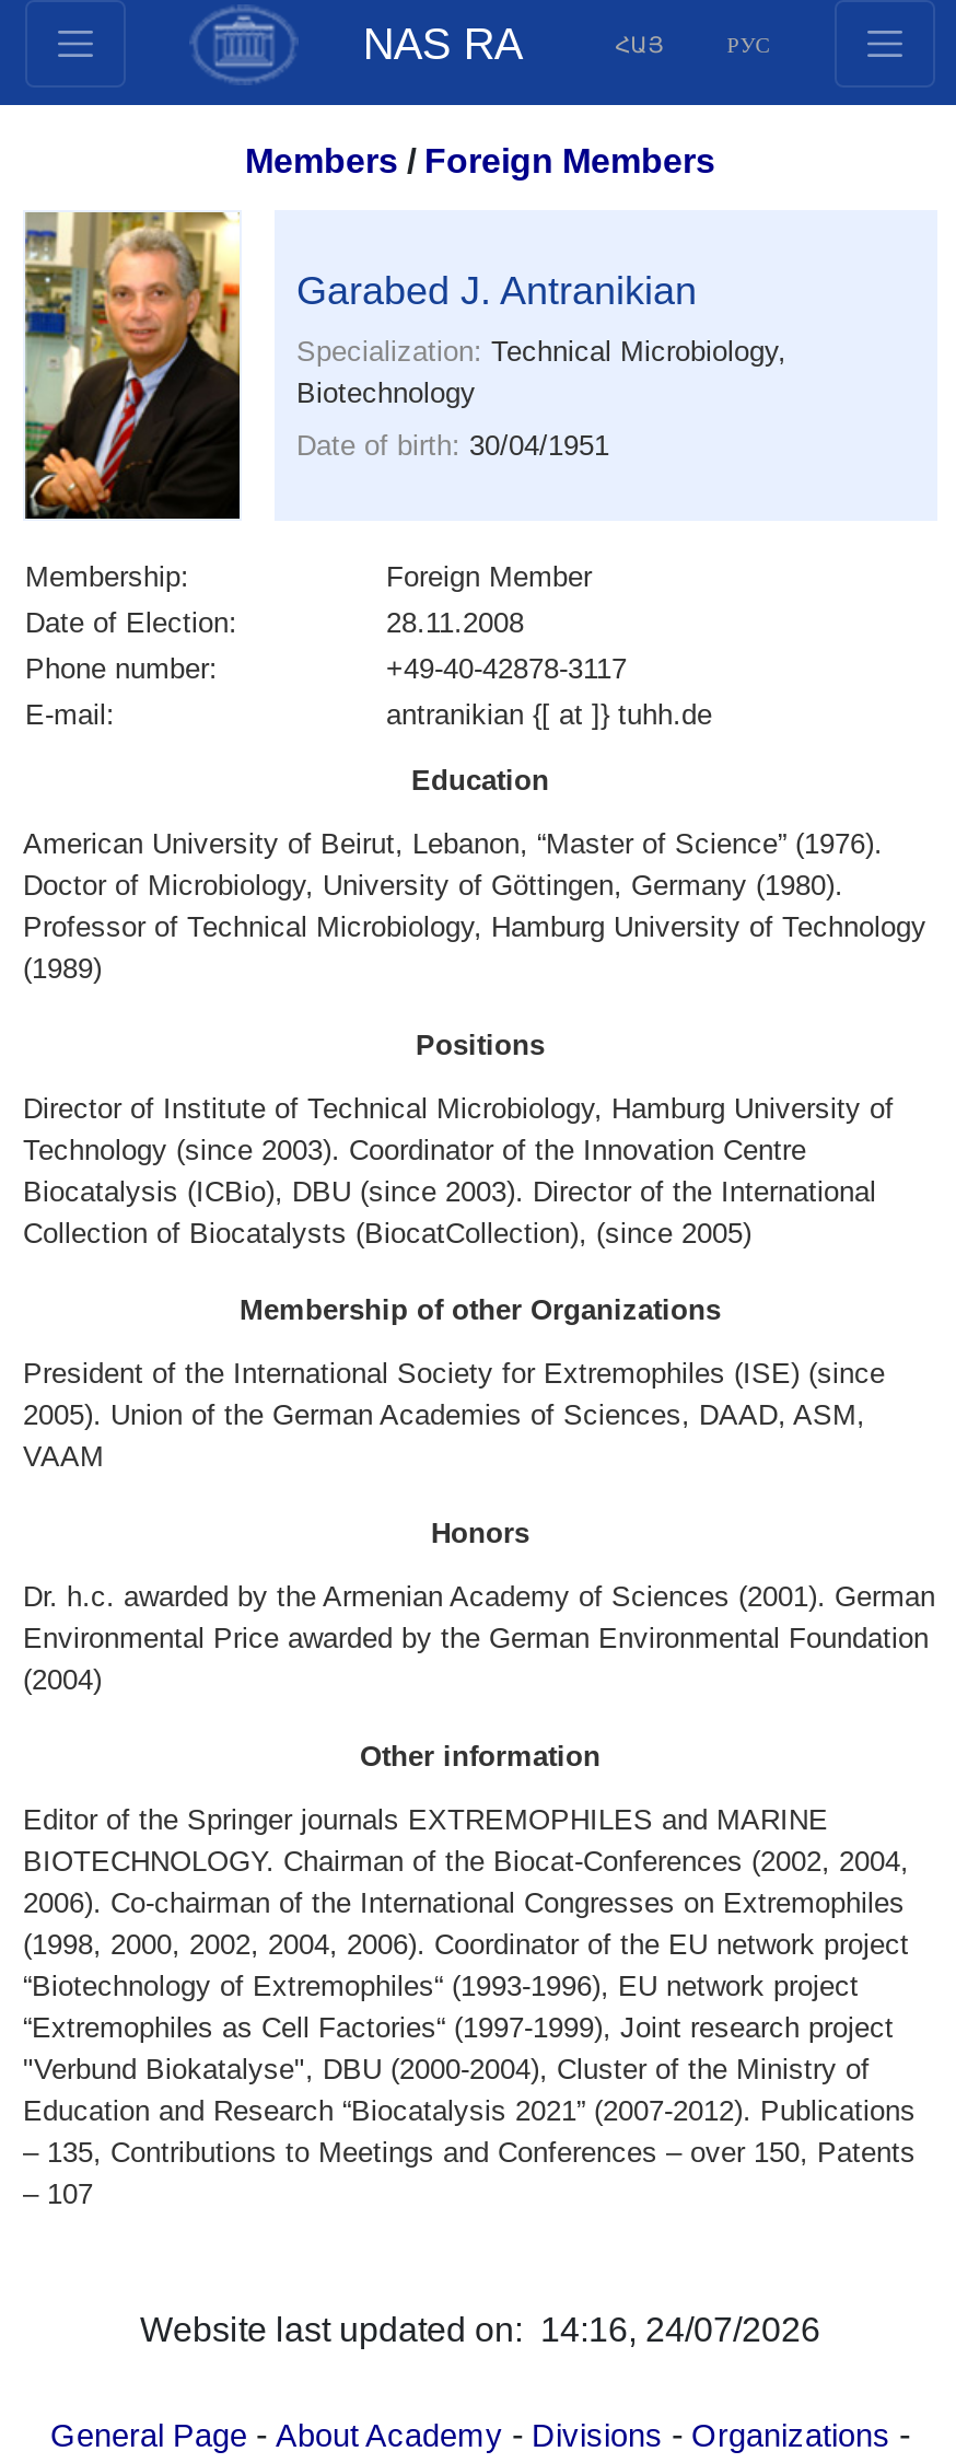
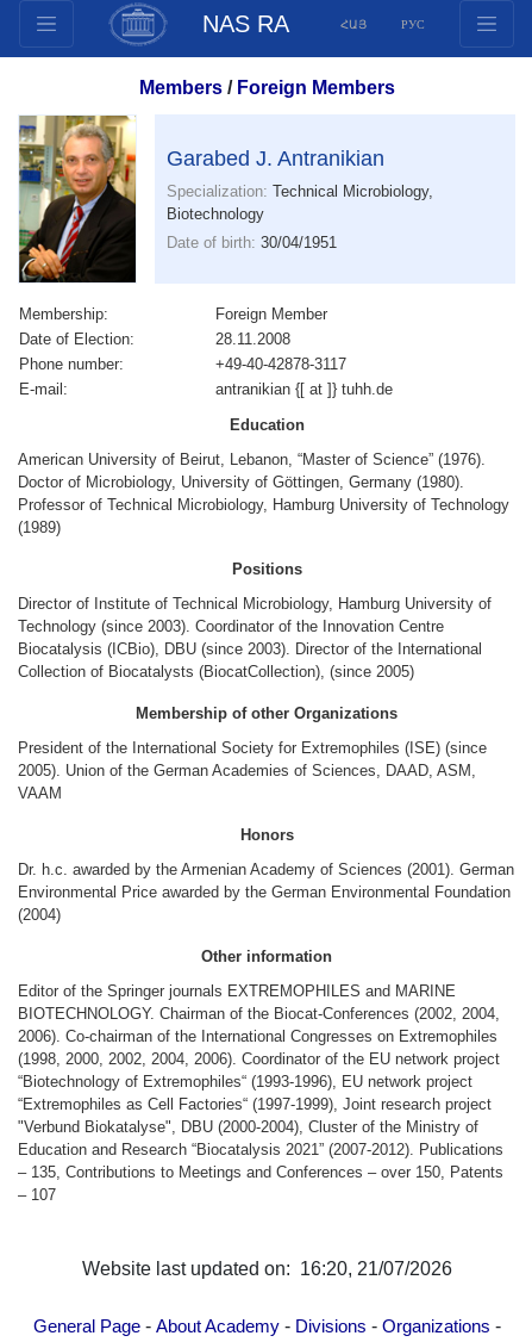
[140,2311,820,2348] Website last updated on: 14:16, 24/07/2026 -> [82,1259,452,1279] Website last updated on: 16:20, 21/07/2026

